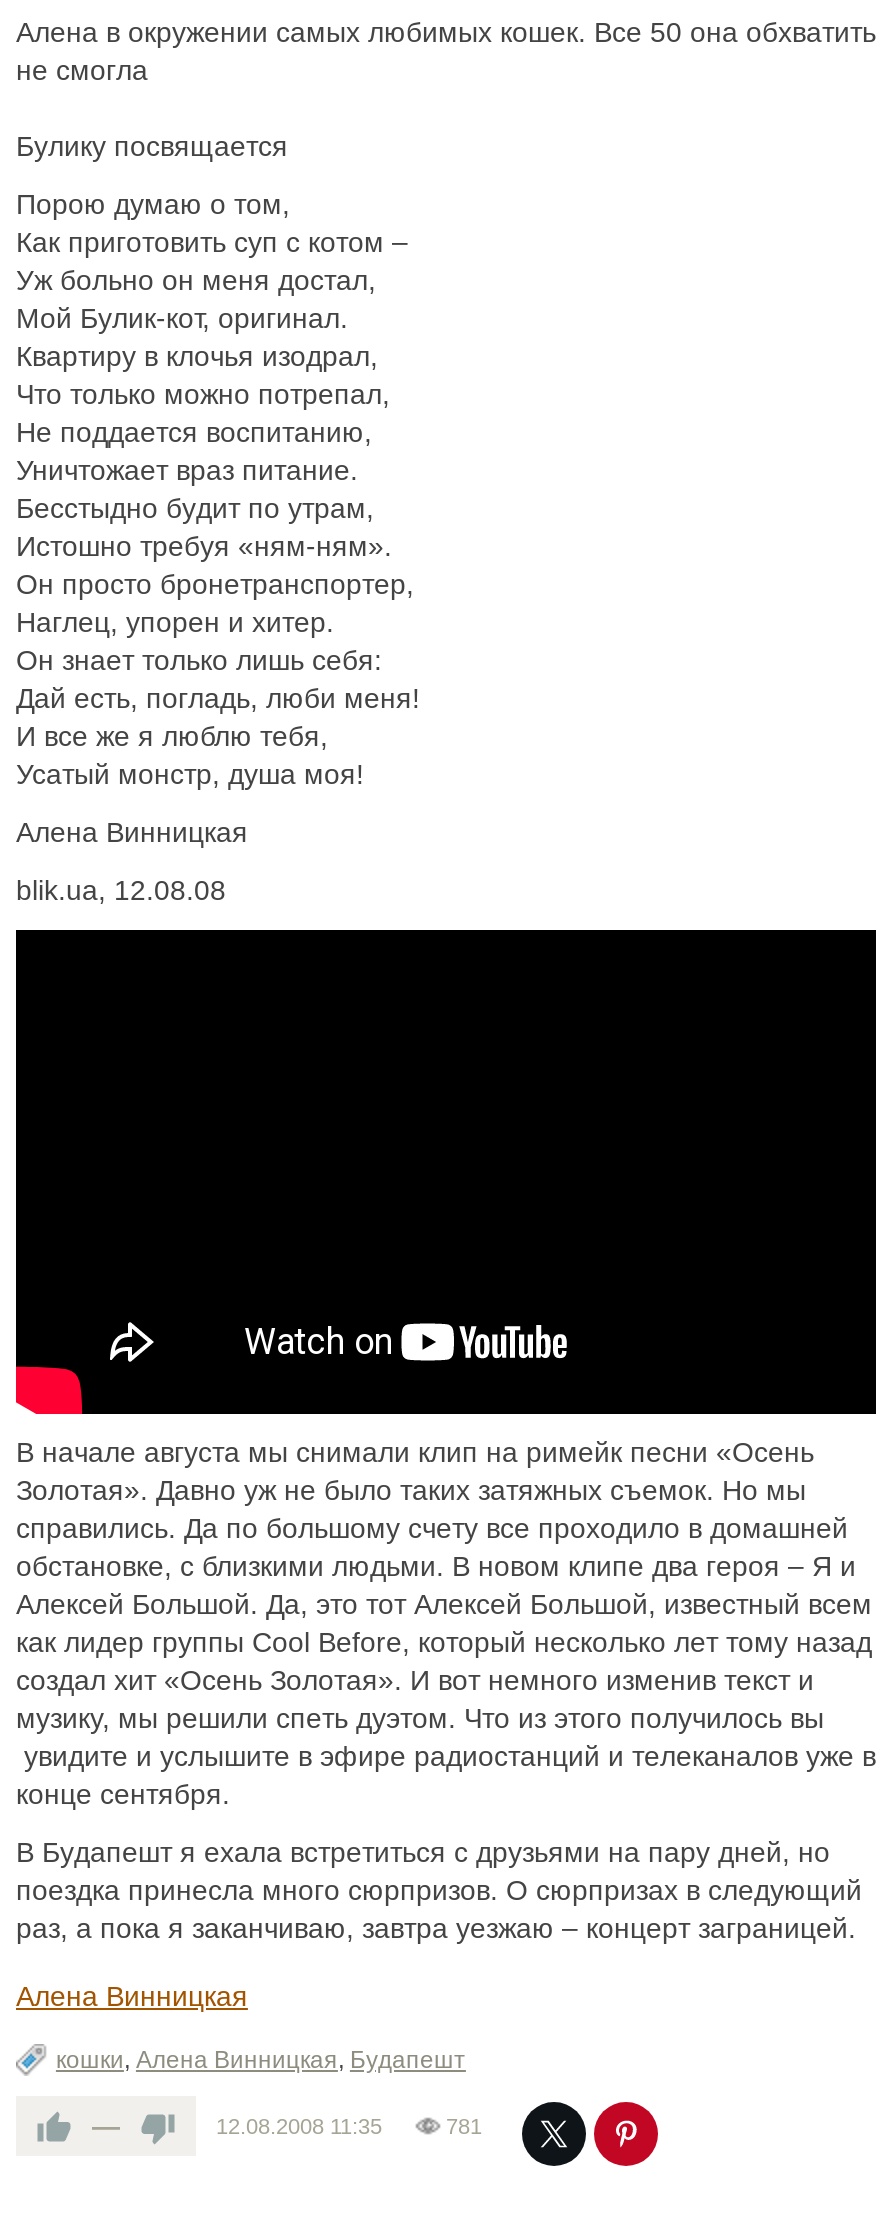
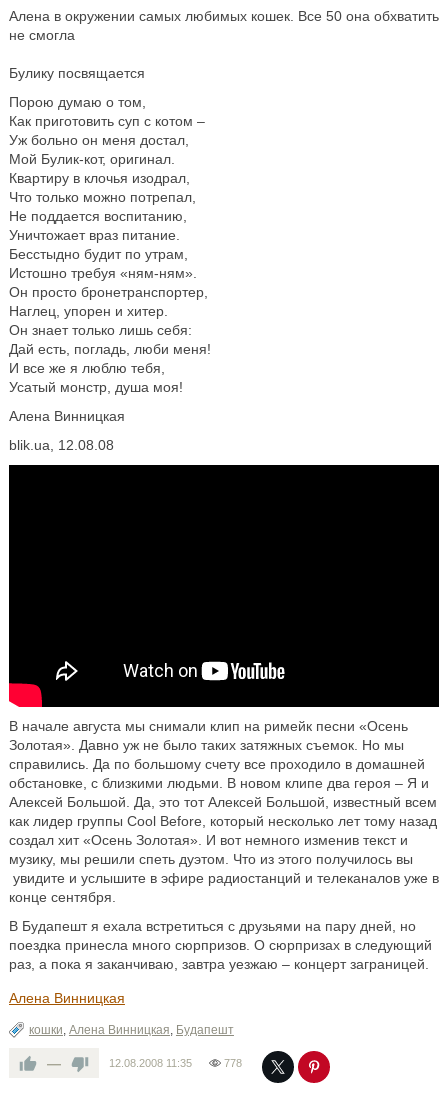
[446,2114,482,2138] 781 -> [224,1057,242,1069] 778

